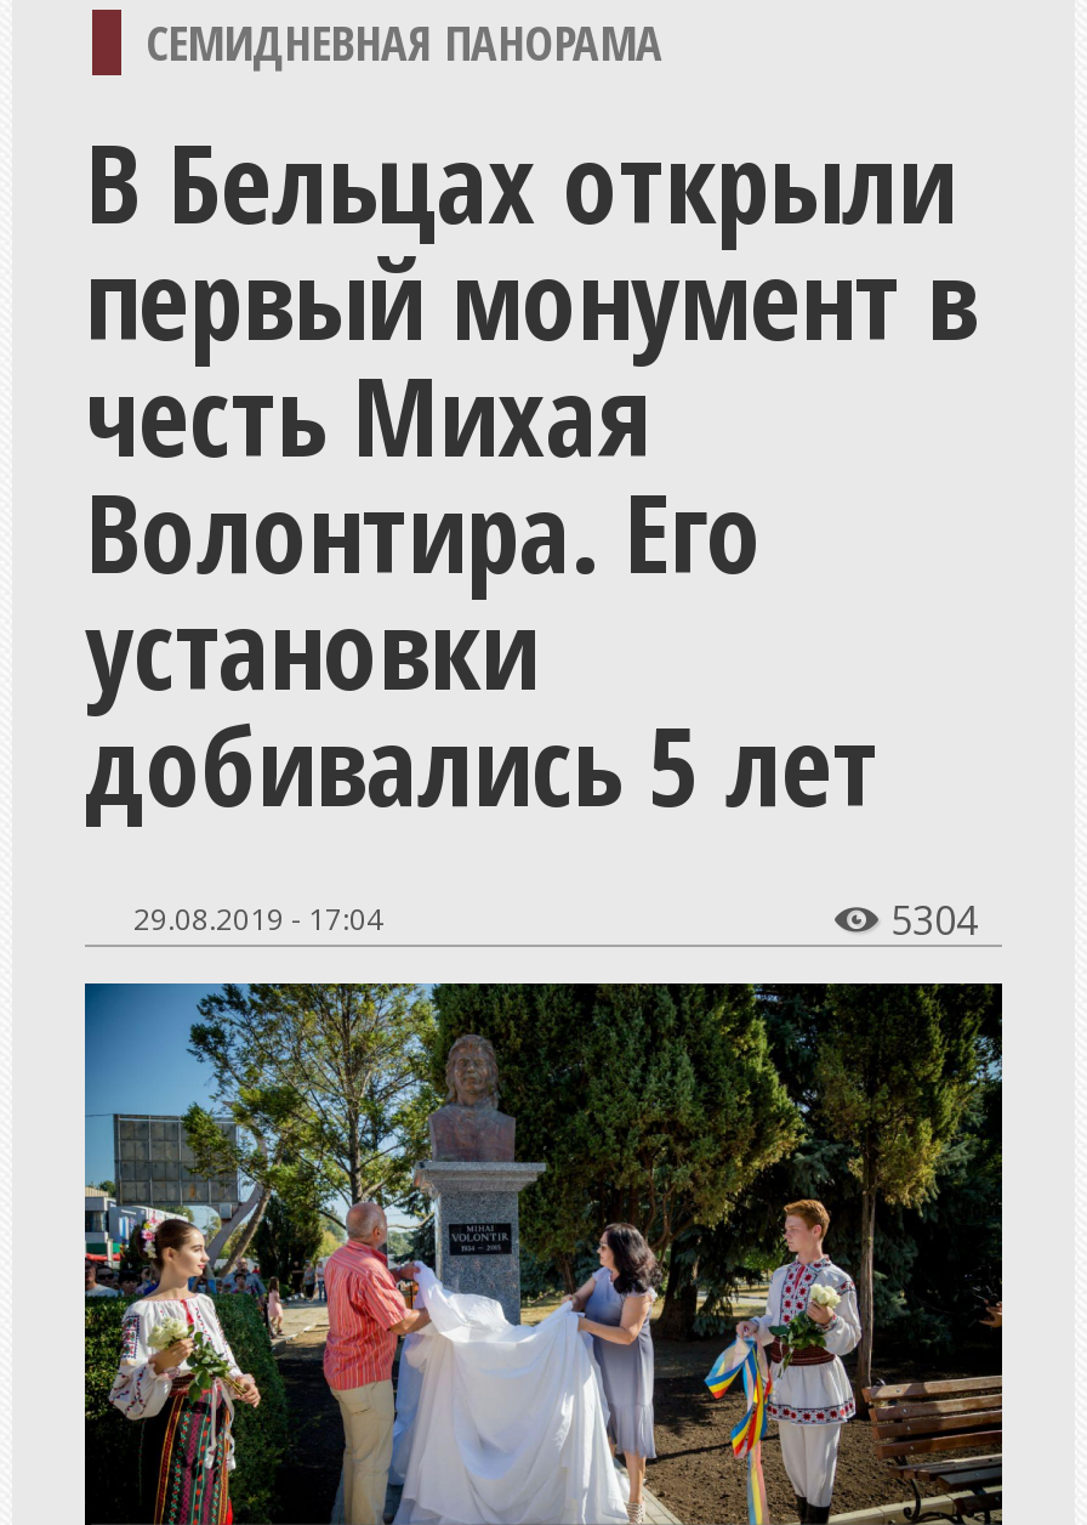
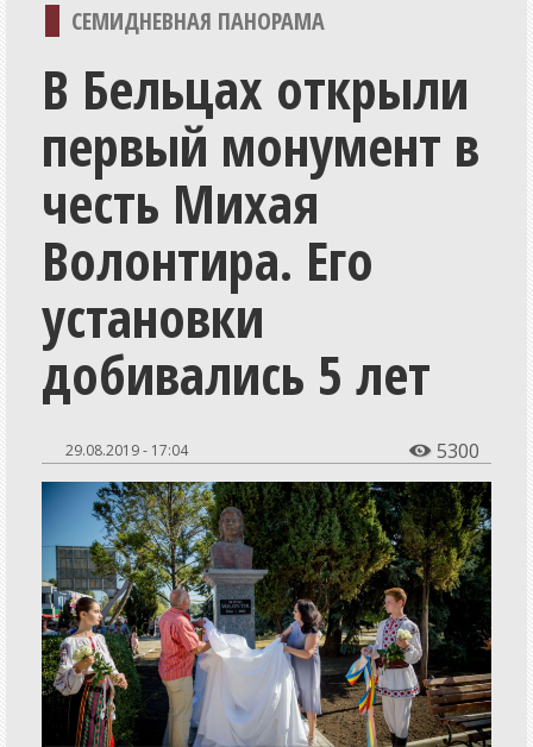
[890,893,978,947] 5304 -> [437,438,479,464] 5300

